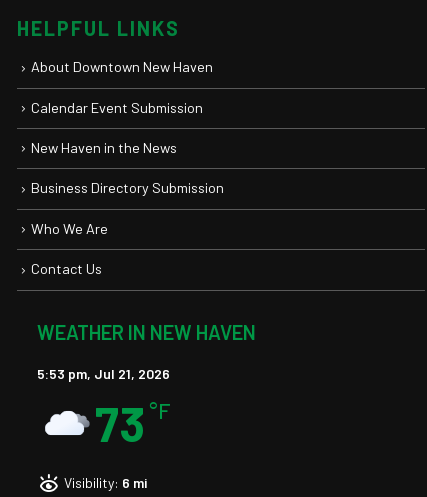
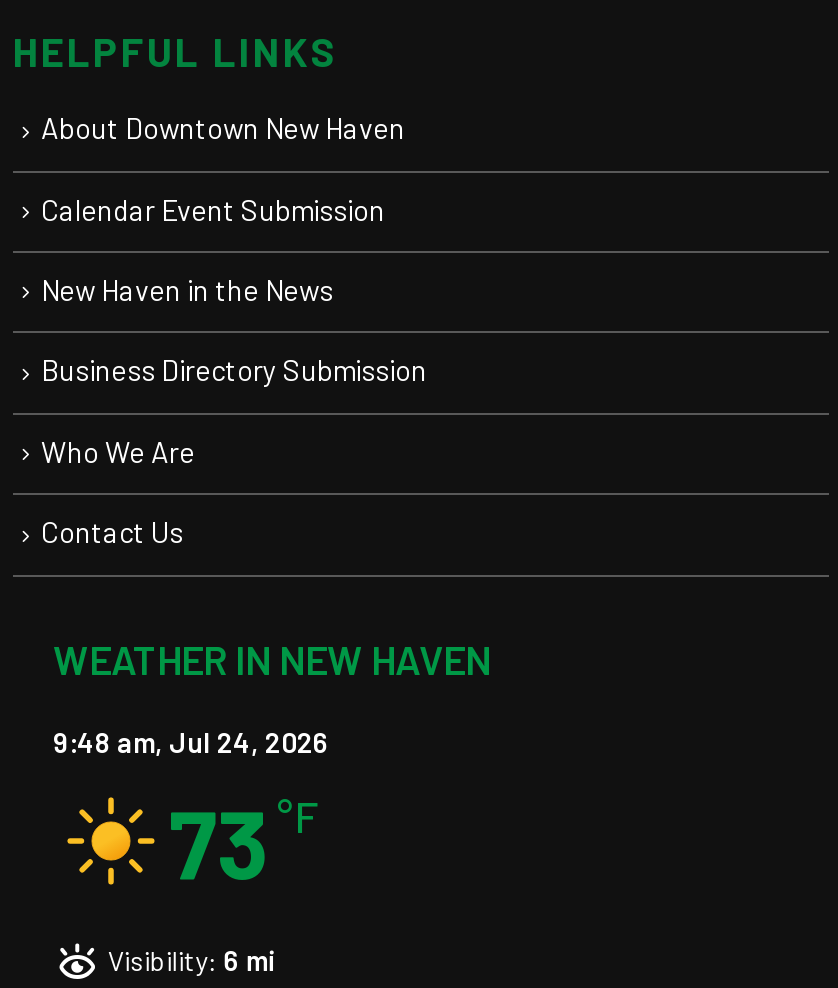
[37,365,170,382] 5:53 pm, Jul 21, 2026 -> [53,725,329,759] 9:48 am, Jul 24, 2026
[44,401,91,445] [image] -> [65,795,159,887] [image]

